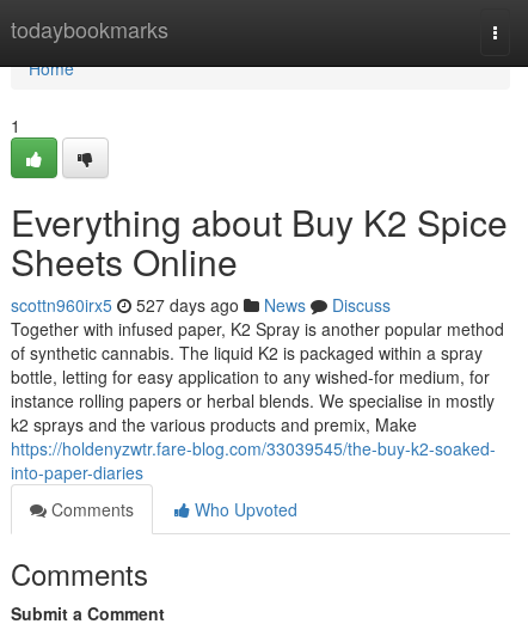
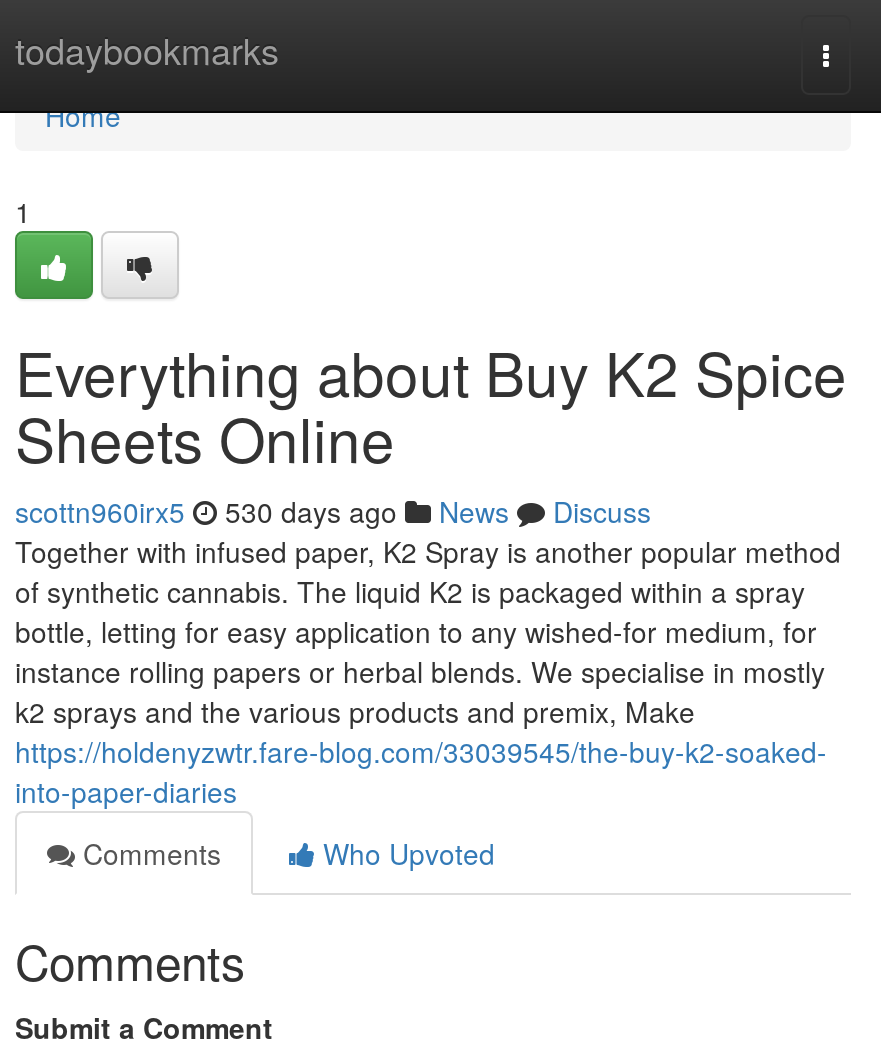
[11,293,391,317] scottn960irx5 527 days ago News Discuss -> [15,491,651,531] scottn960irx5 530 days ago News Discuss

